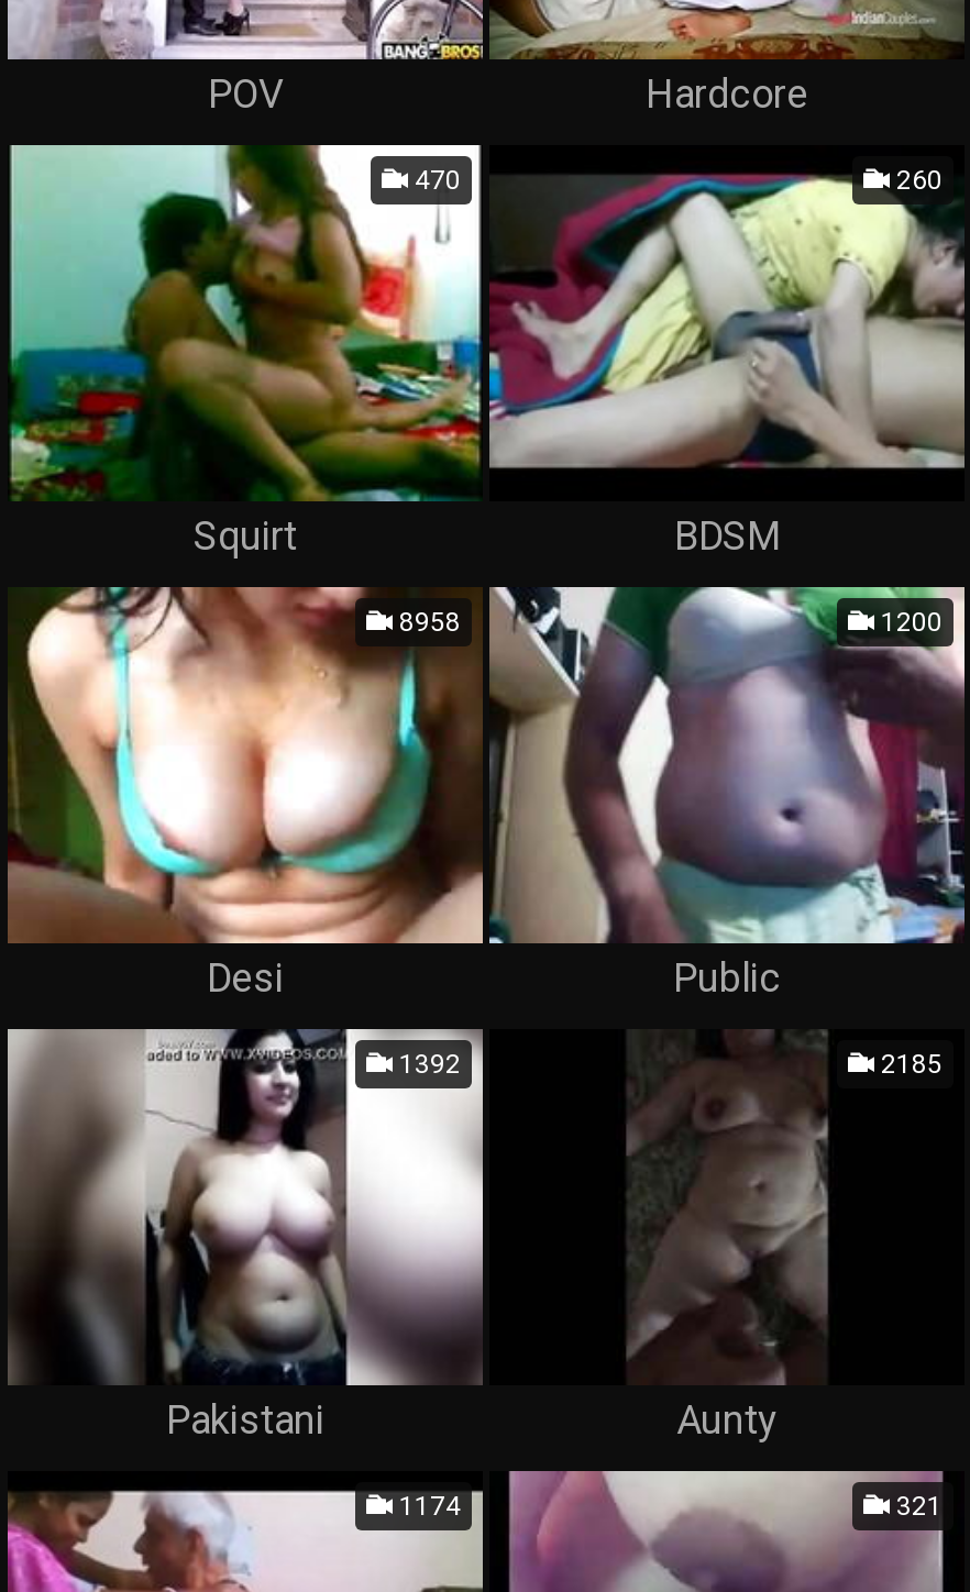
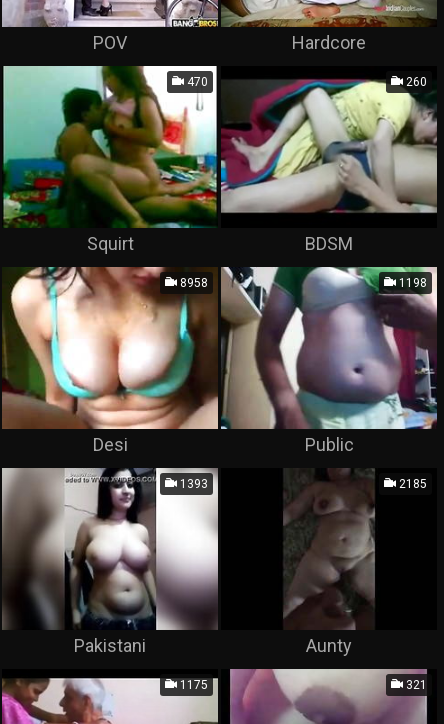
[881,607,943,638] 1200 -> [399,276,427,290] 1198
[399,1049,461,1080] 1392 -> [180,477,208,491] 1393
[399,1491,461,1522] 1174 -> [180,678,208,692] 1175

